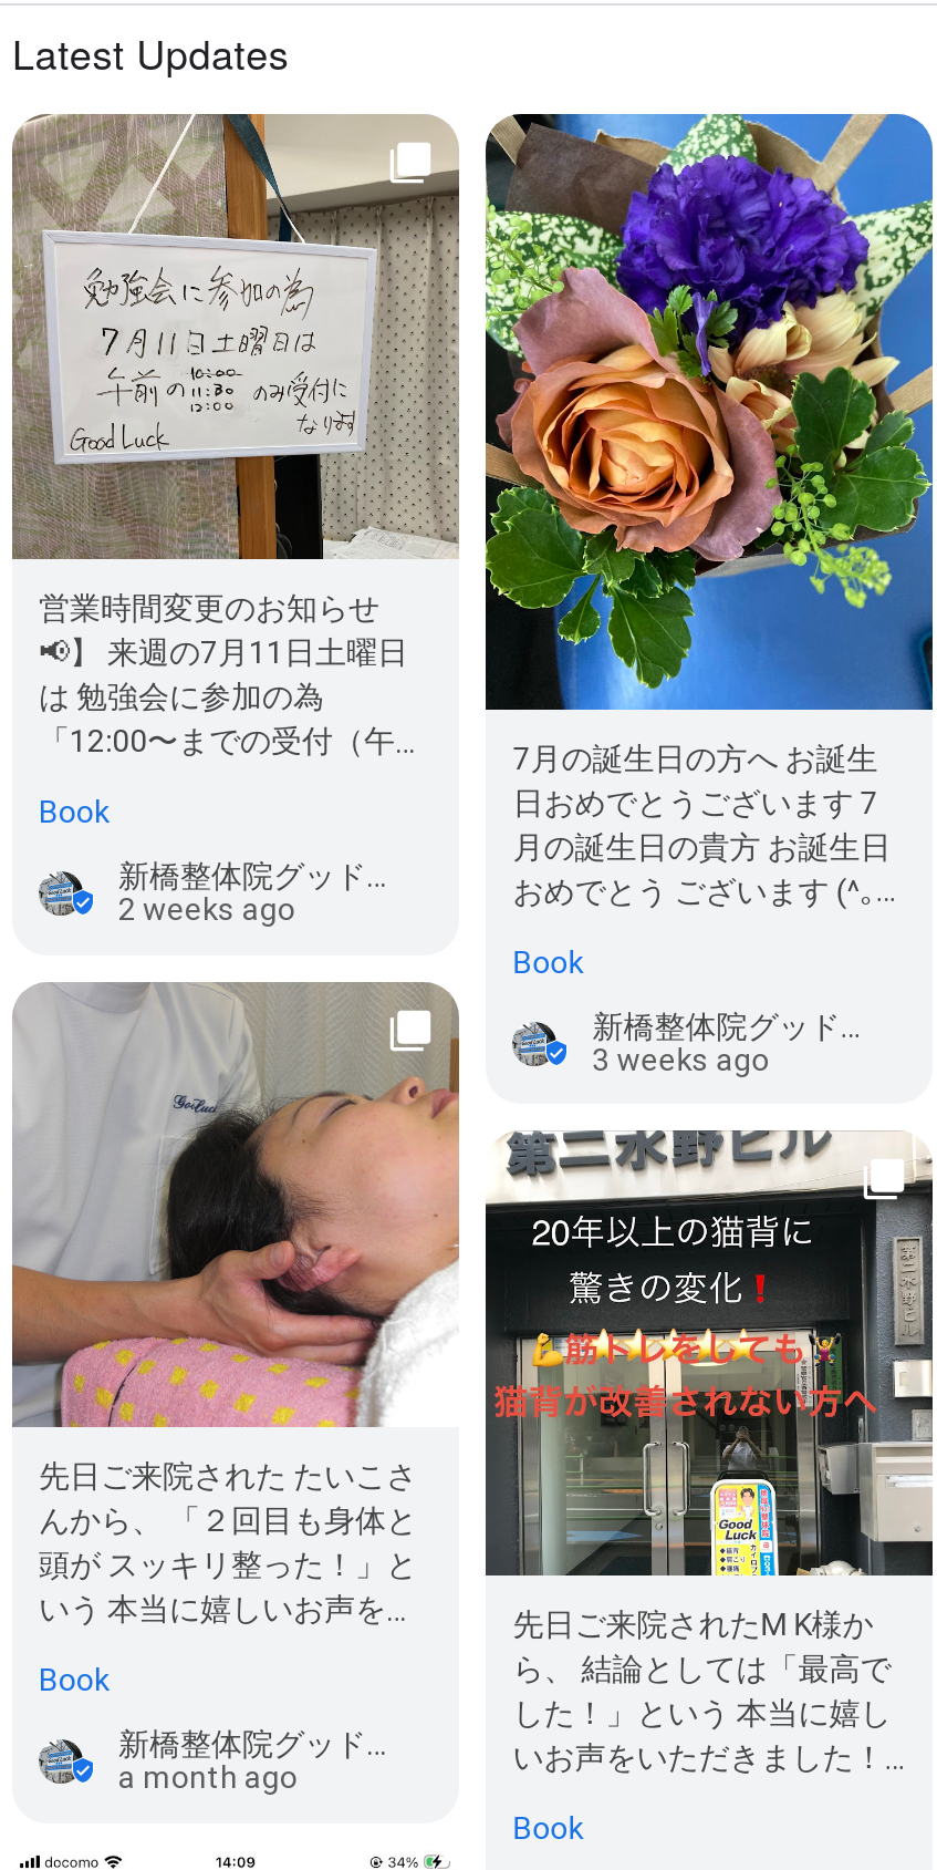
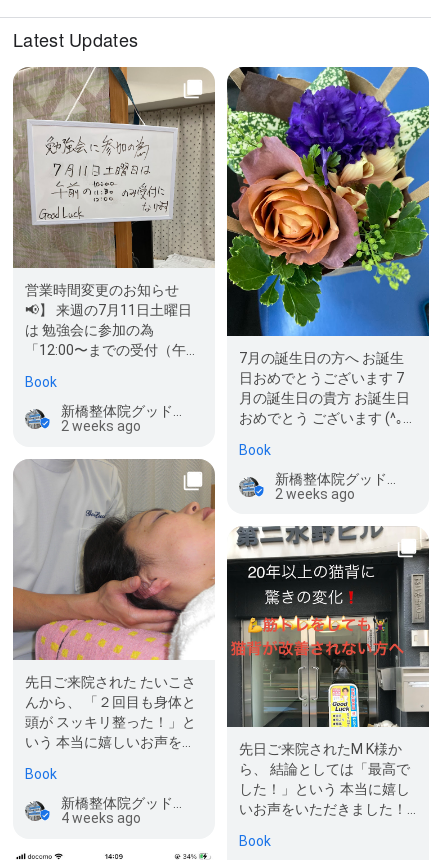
[592,1041,769,1076] 3 weeks ago -> [275,486,355,502] 2 weeks ago
[118,1760,298,1796] a month ago -> [61,810,141,826] 4 weeks ago

